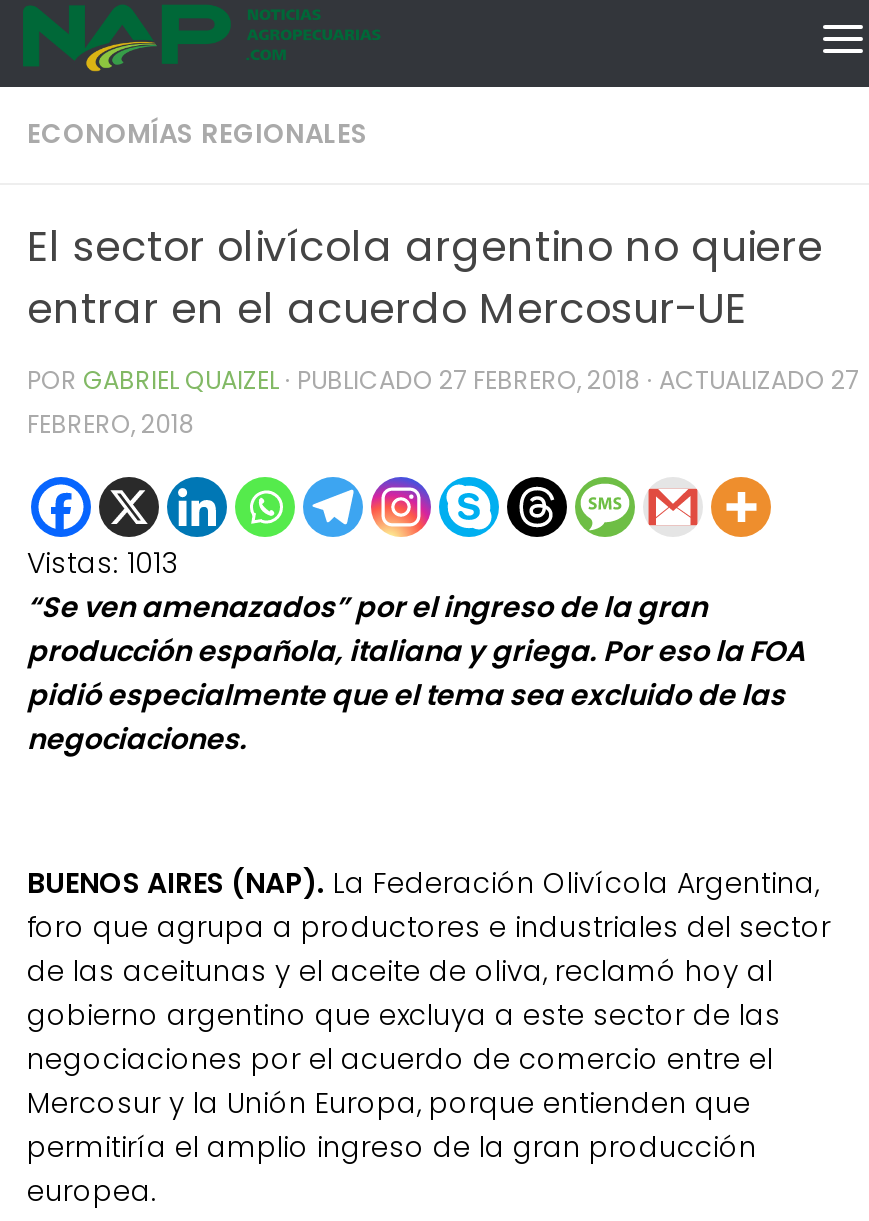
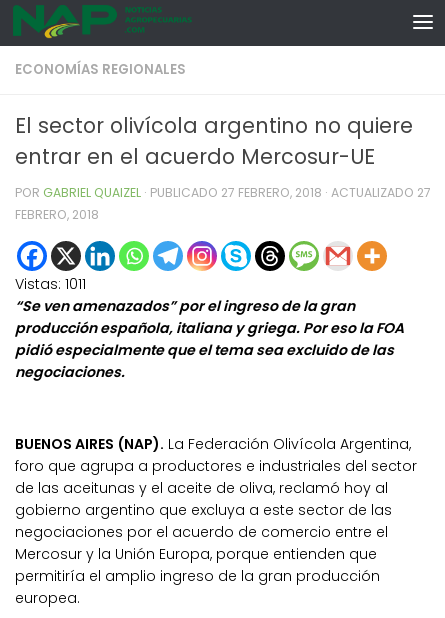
[27,543,177,583] Vistas: 1013 -> [15,274,86,294] Vistas: 1011

